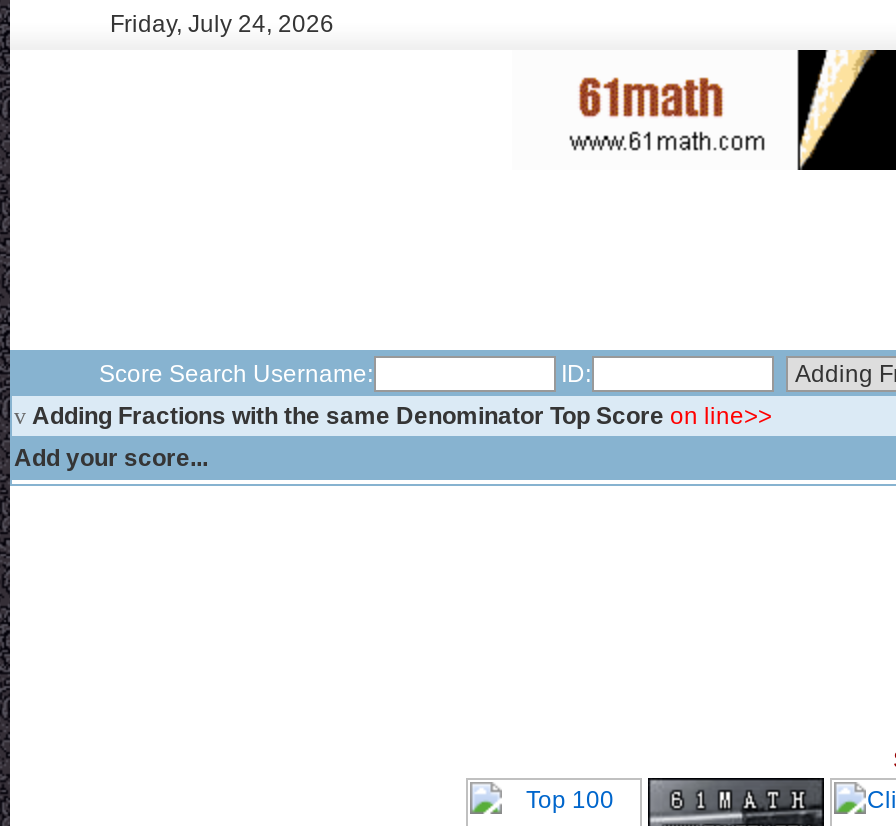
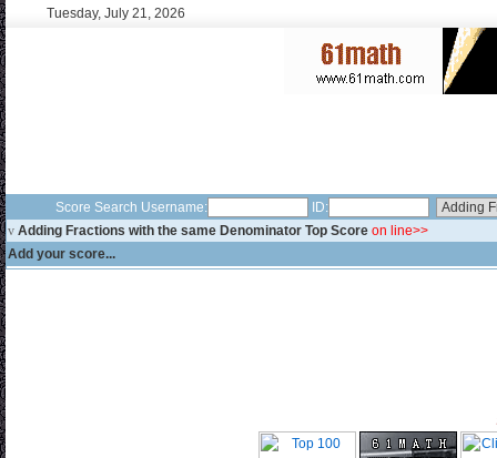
[110,10,334,38] Friday, July 24, 2026 -> [47,6,185,21] Tuesday, July 21, 2026

